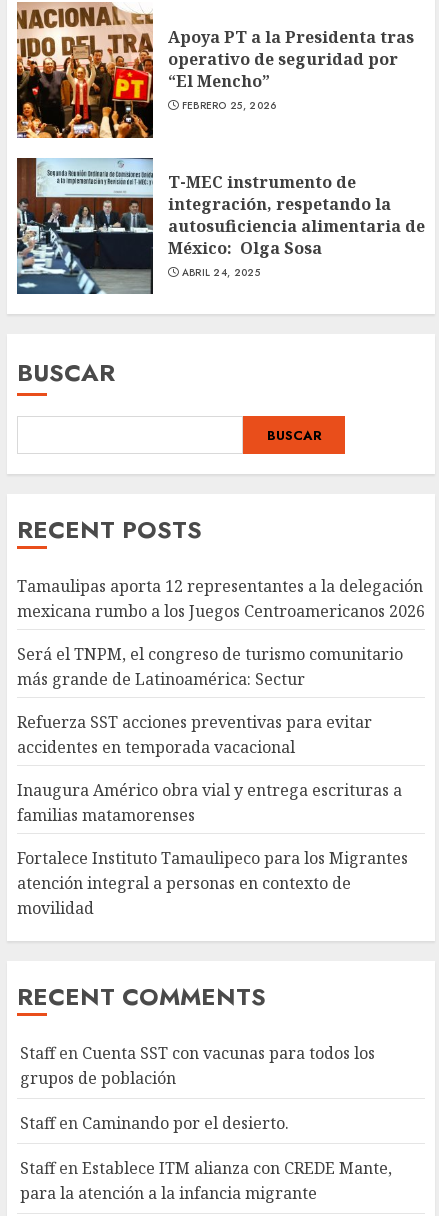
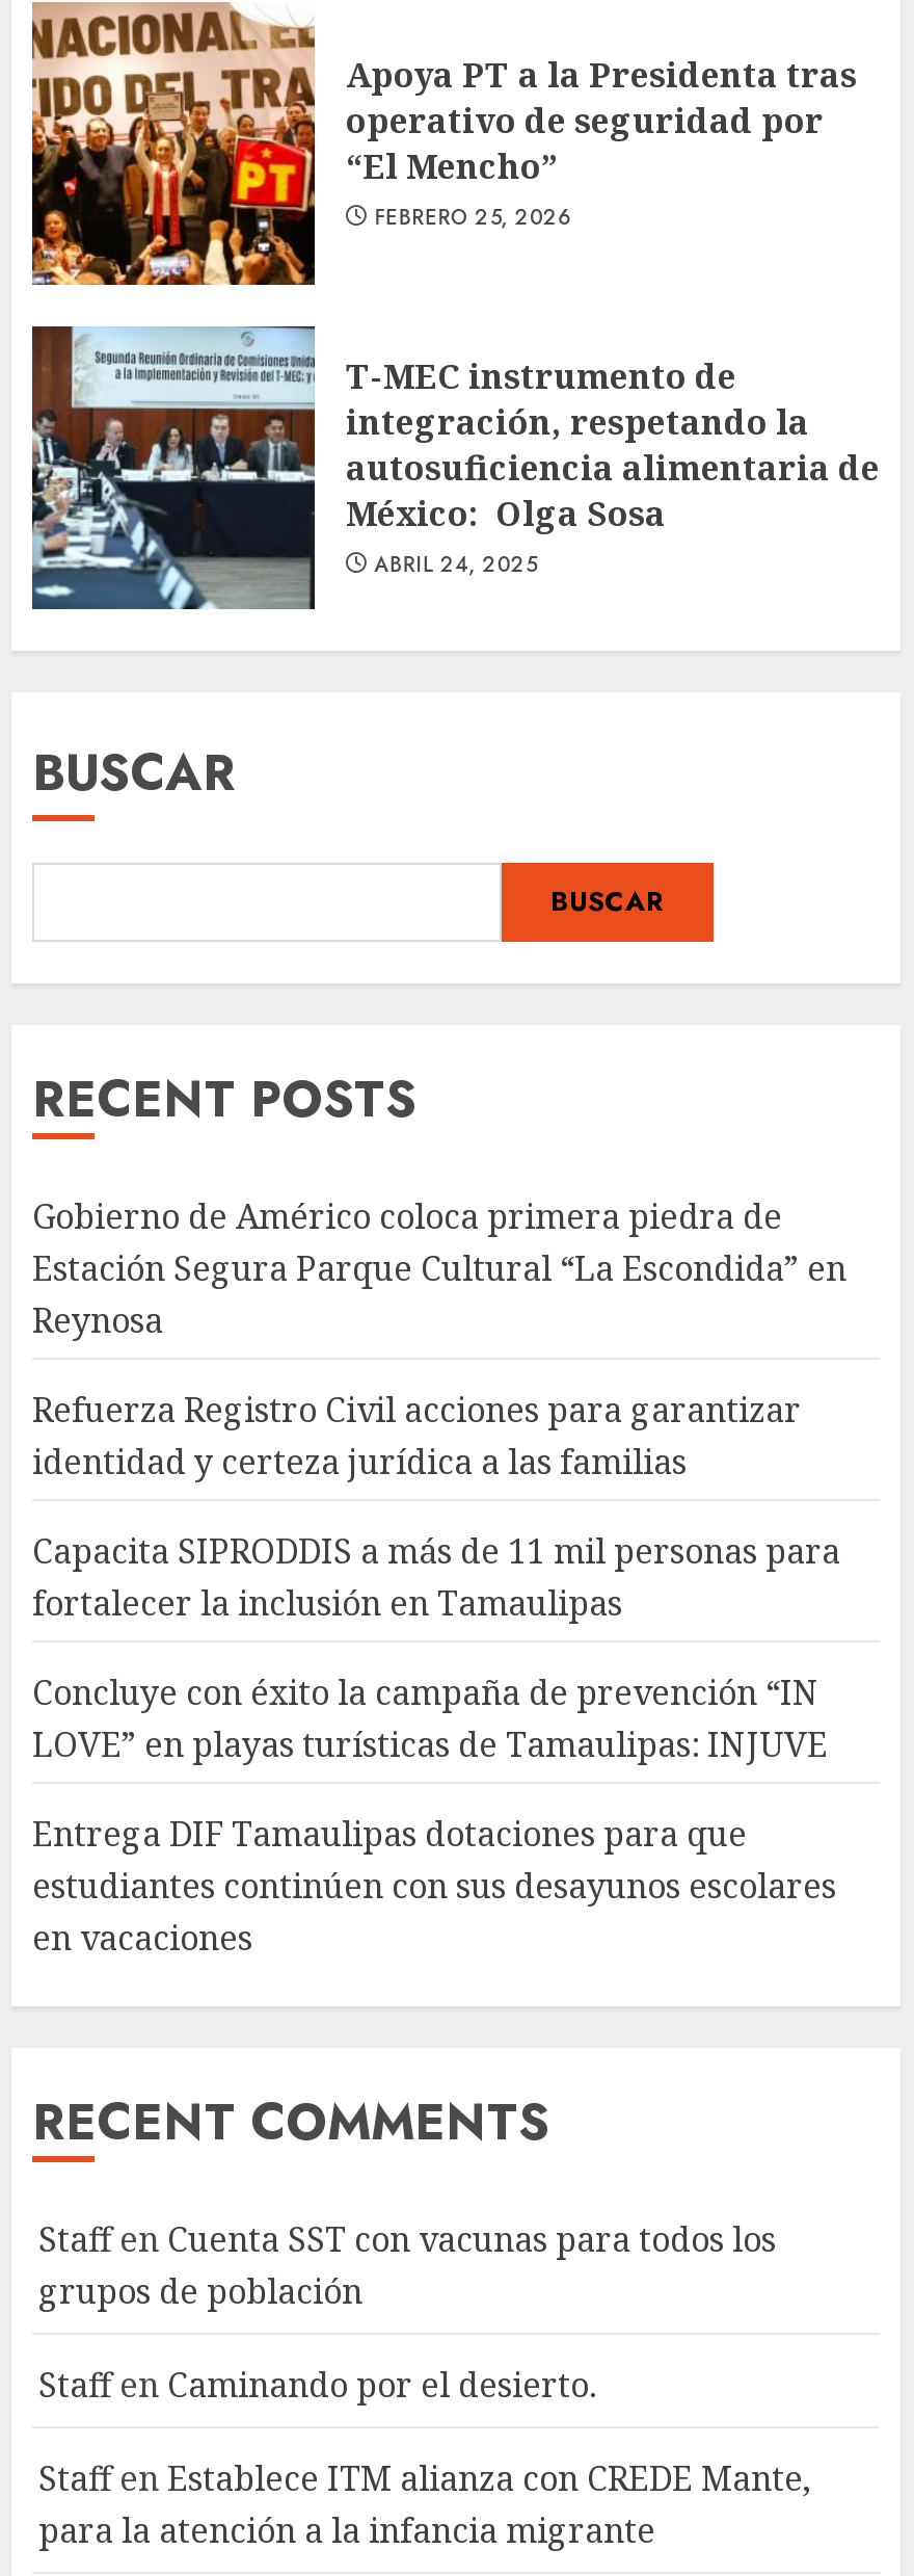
[17,575,425,622] Tamaulipas aporta 12 representantes a la delegación | mexicana rumbo a los Juegos Centroamericanos 2026 -> [32,1193,846,1343] Gobierno de Américo coloca primera piedra de | Estación Segura Parque Cultural “La Escondida” en | Reynosa
[17,643,403,690] Será el TNPM, el congreso de turismo comunitario | más grande de Latinoamérica: Sectur -> [32,1386,801,1484] Refuerza Registro Civil acciones para garantizar | identidad y certeza jurídica a las familias
[17,711,372,758] Refuerza SST acciones preventivas para evitar | accidentes en temporada vacacional -> [32,1528,840,1625] Capacita SIPRODDIS a más de 11 mil personas para | fortalecer la inclusión en Tamaulipas
[17,779,402,826] Inaugura Américo obra vial y entrega escrituras a | familias matamorenses -> [32,1669,828,1767] Concluye con éxito la campaña de prevención “IN | LOVE” en playas turísticas de Tamaulipas: INJUVE
[17,847,408,919] Fortalece Instituto Tamaulipeco para los Migrantes | atención integral a personas en contexto de | movilidad -> [32,1810,836,1960] Entrega DIF Tamaulipas dotaciones para que | estudiantes continúen con sus desayunos escolares | en vacaciones

